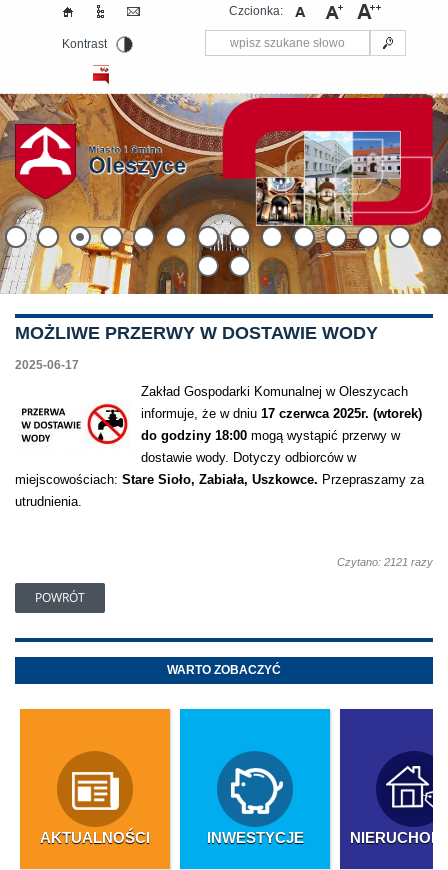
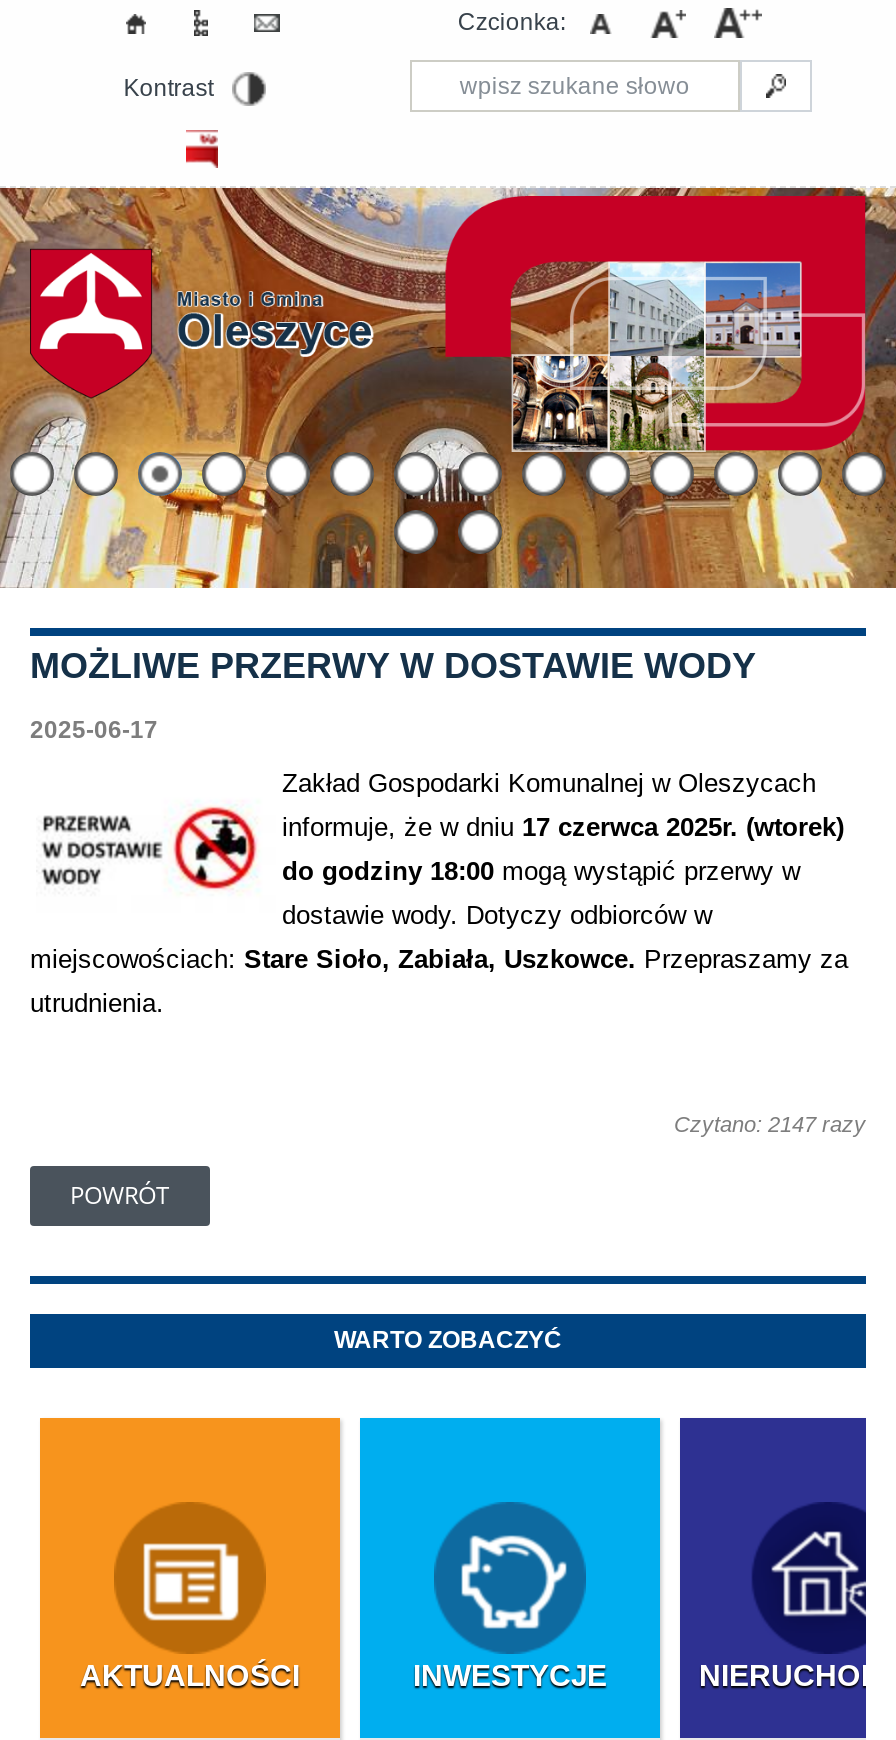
[337,556,433,568] Czytano: 2121 razy -> [674,1112,866,1136] Czytano: 2147 razy

